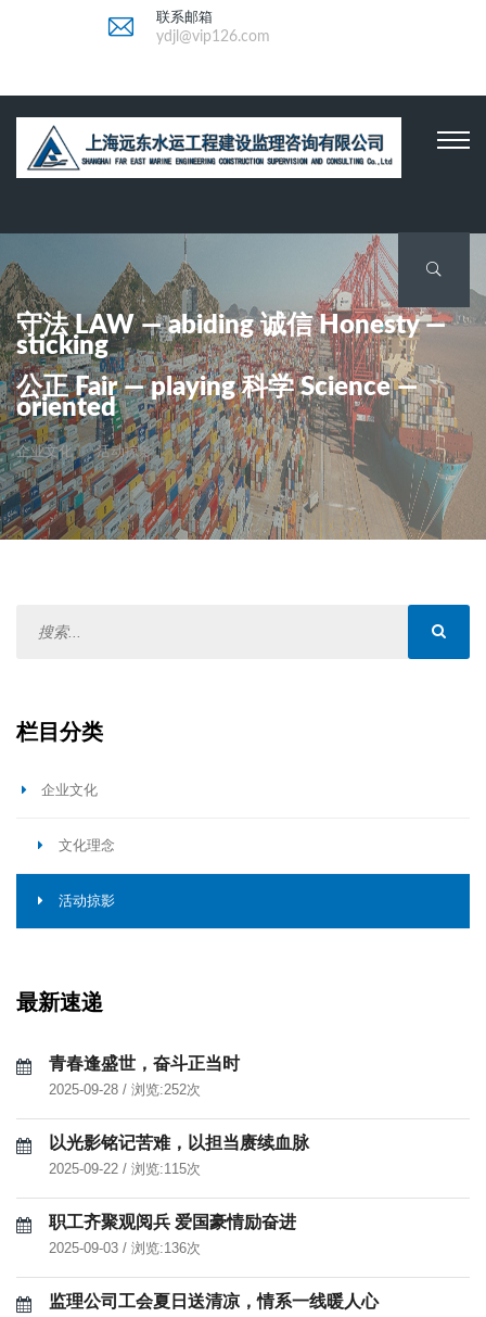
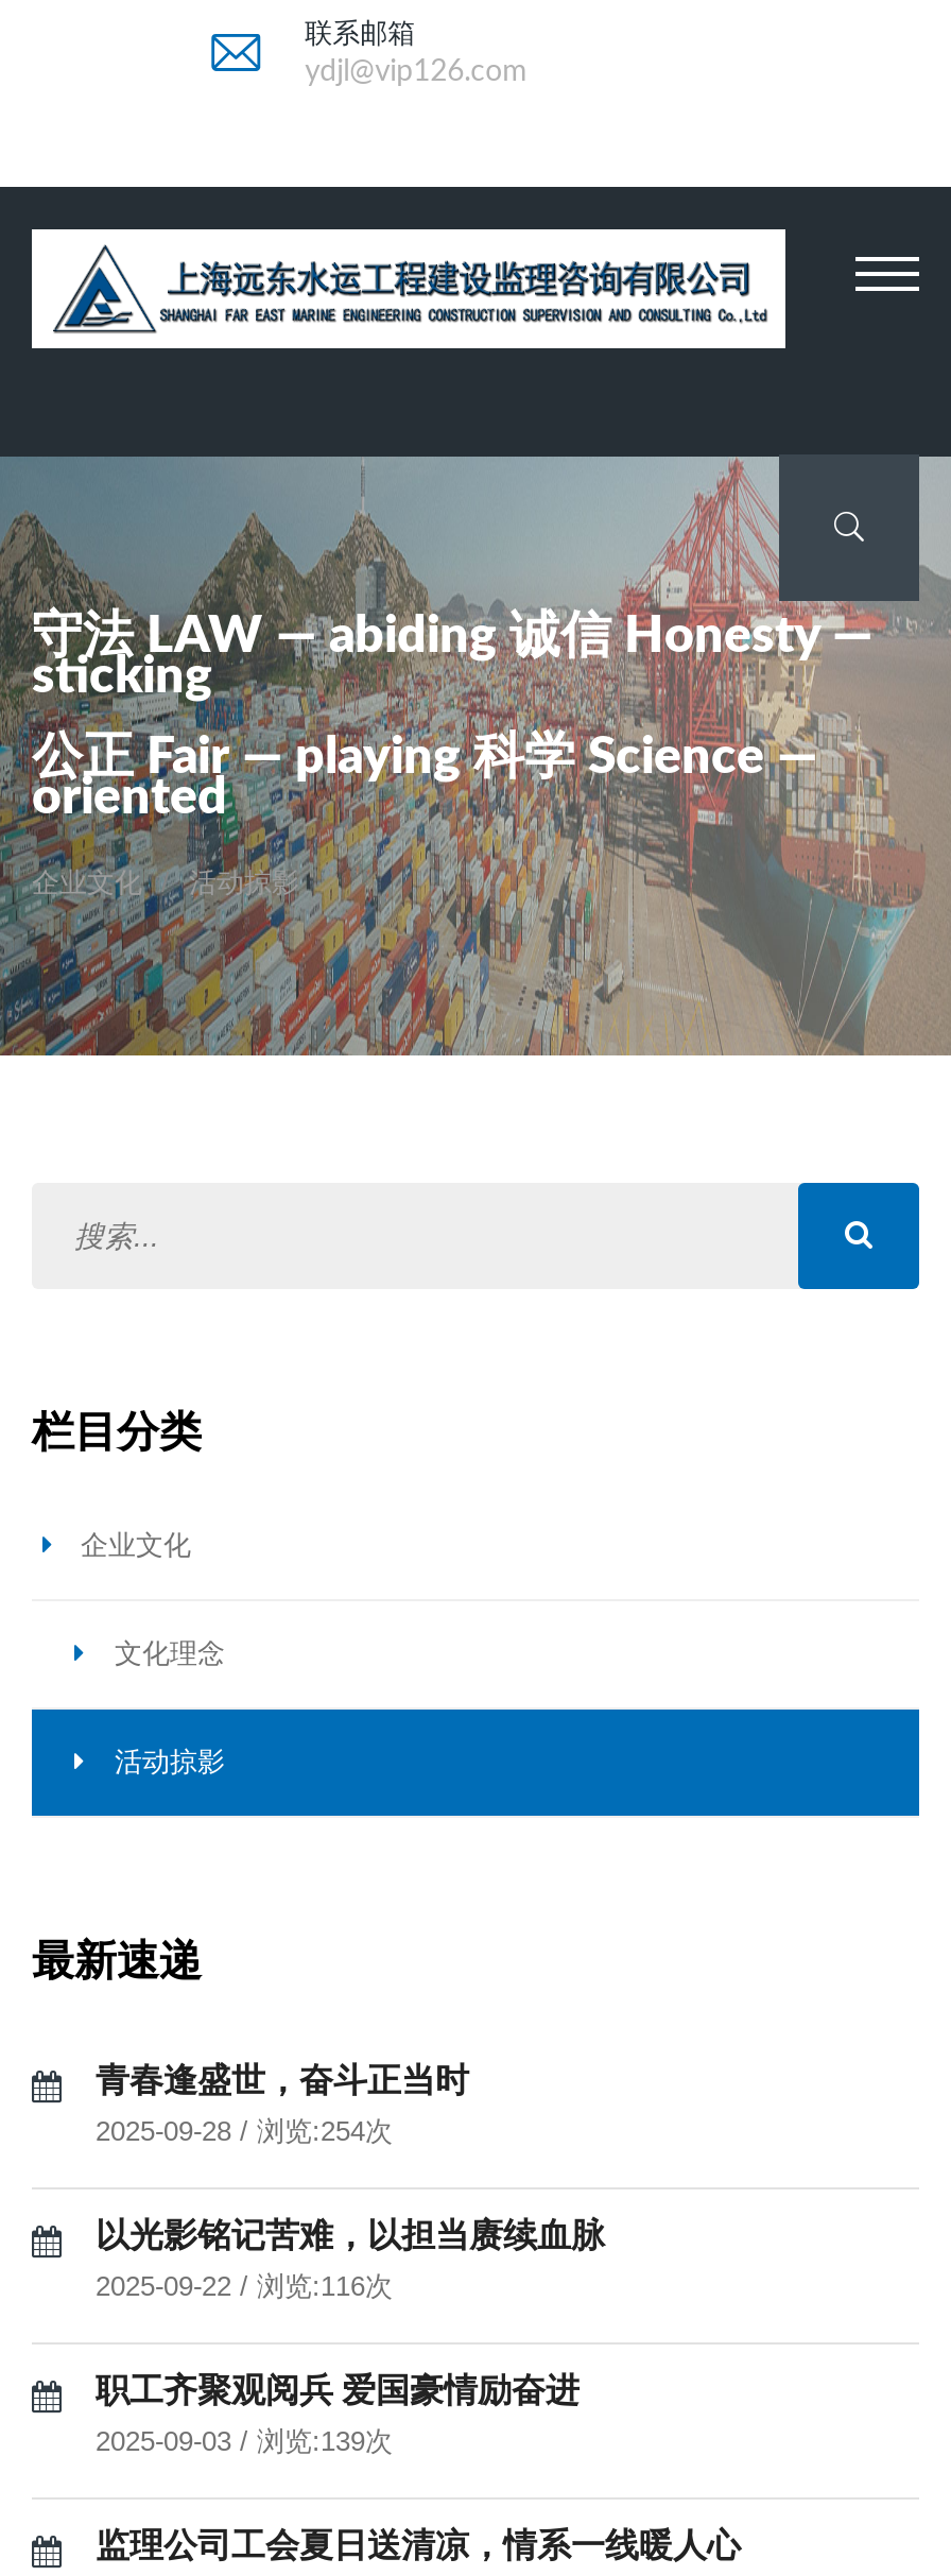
[49,1082,201,1098] 2025-09-28 / 浏览:252次 -> [96,2116,393,2148] 2025-09-28 / 浏览:254次
[49,1161,201,1177] 2025-09-22 / 浏览:115次 -> [96,2271,393,2303] 2025-09-22 / 浏览:116次
[49,1240,201,1257] 2025-09-03 / 浏览:136次 -> [96,2426,393,2458] 2025-09-03 / 浏览:139次

